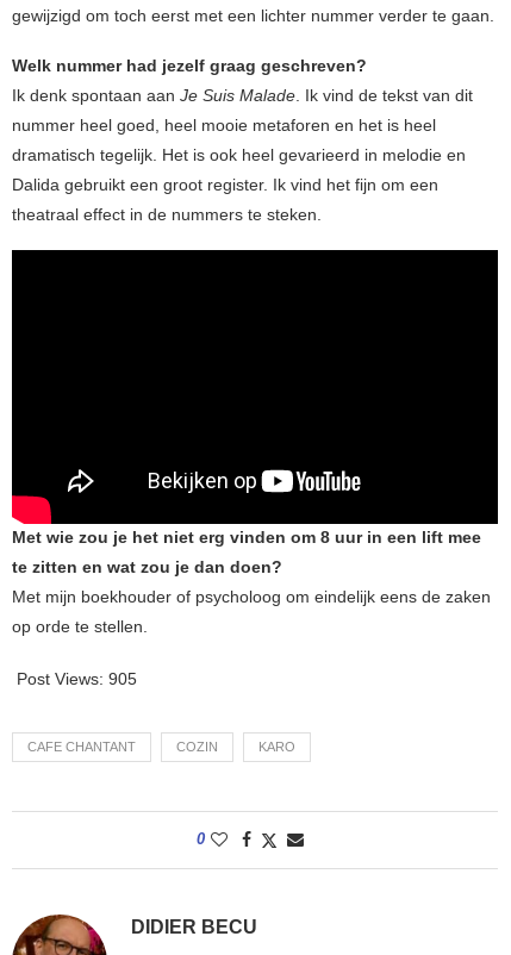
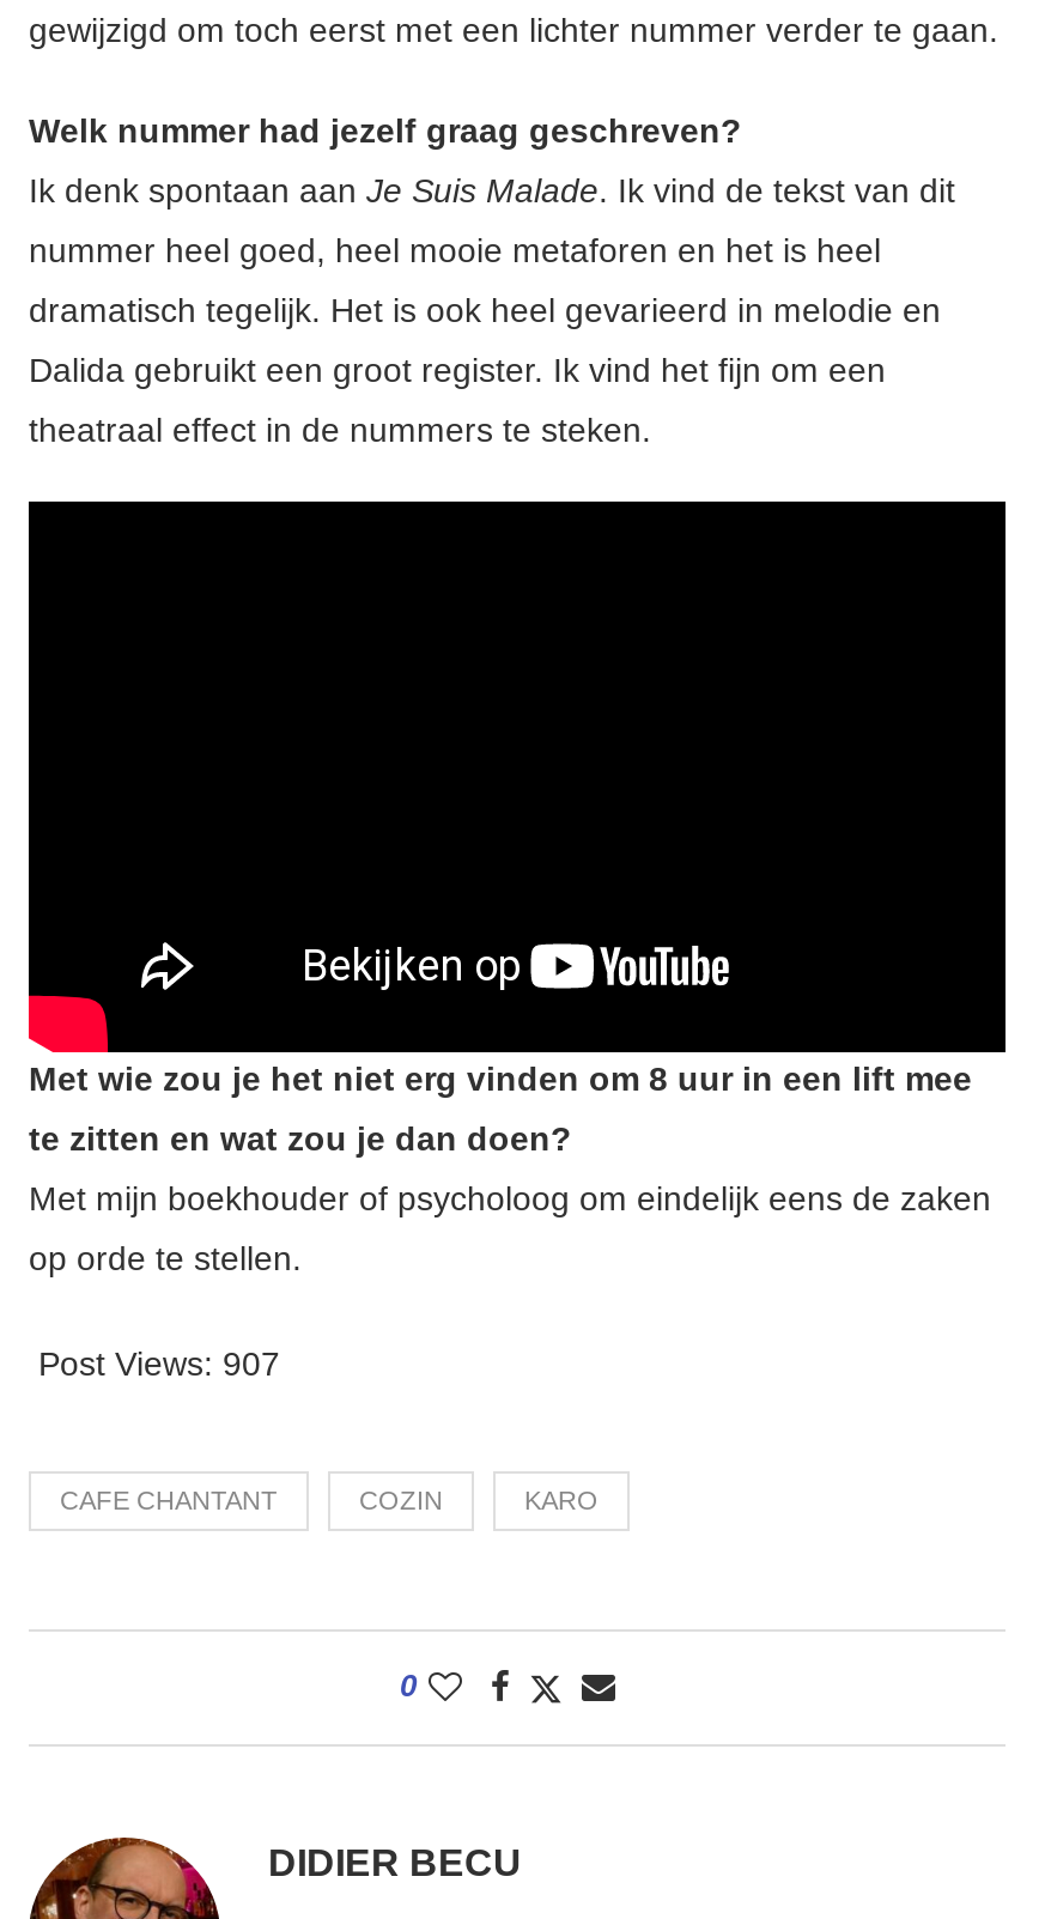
[17,670,137,689] Post Views: 905 -> [38,1345,280,1384] Post Views: 907

